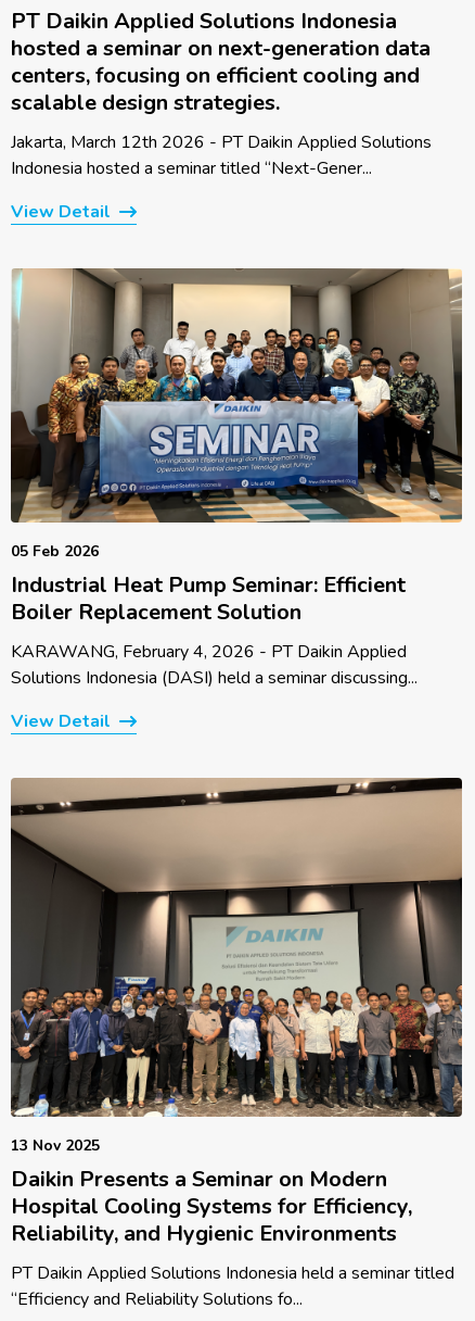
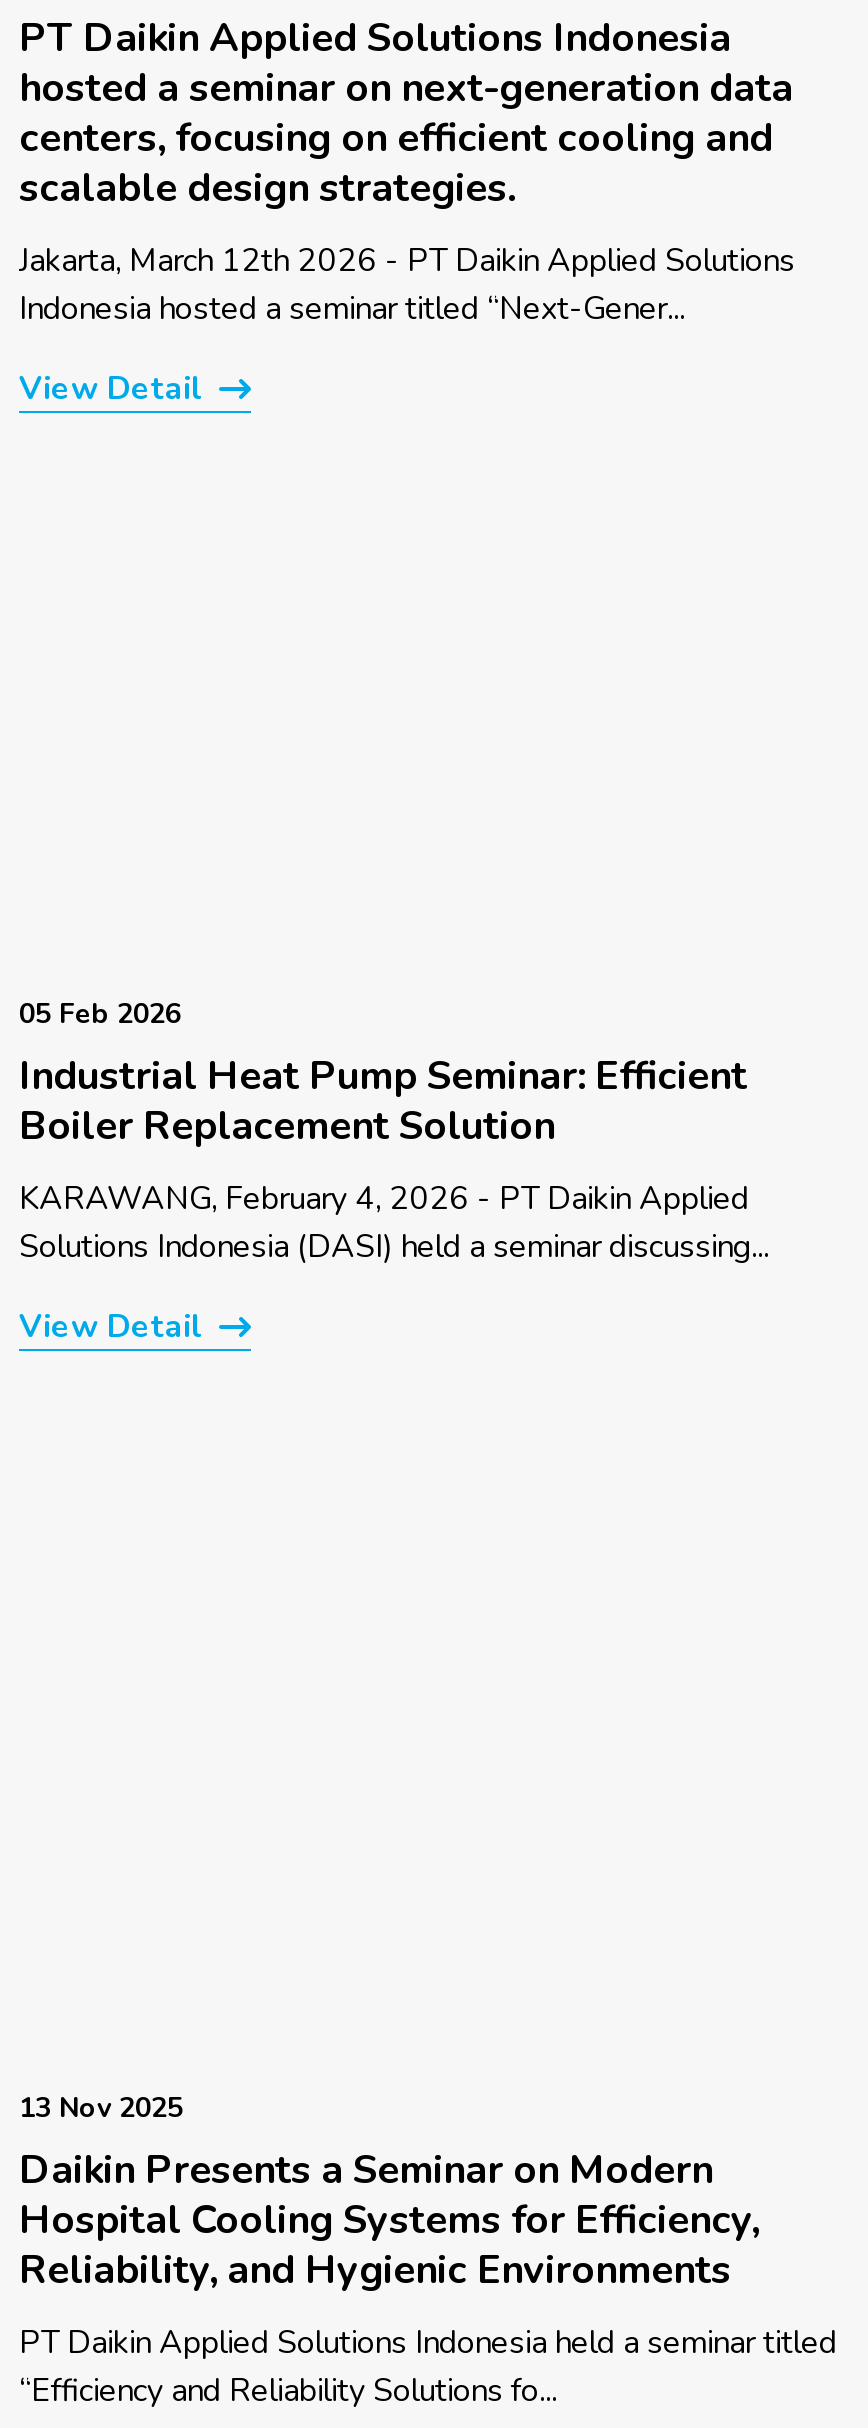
[10,267,463,524] [image] -> none
[10,777,463,1118] [image] -> none

